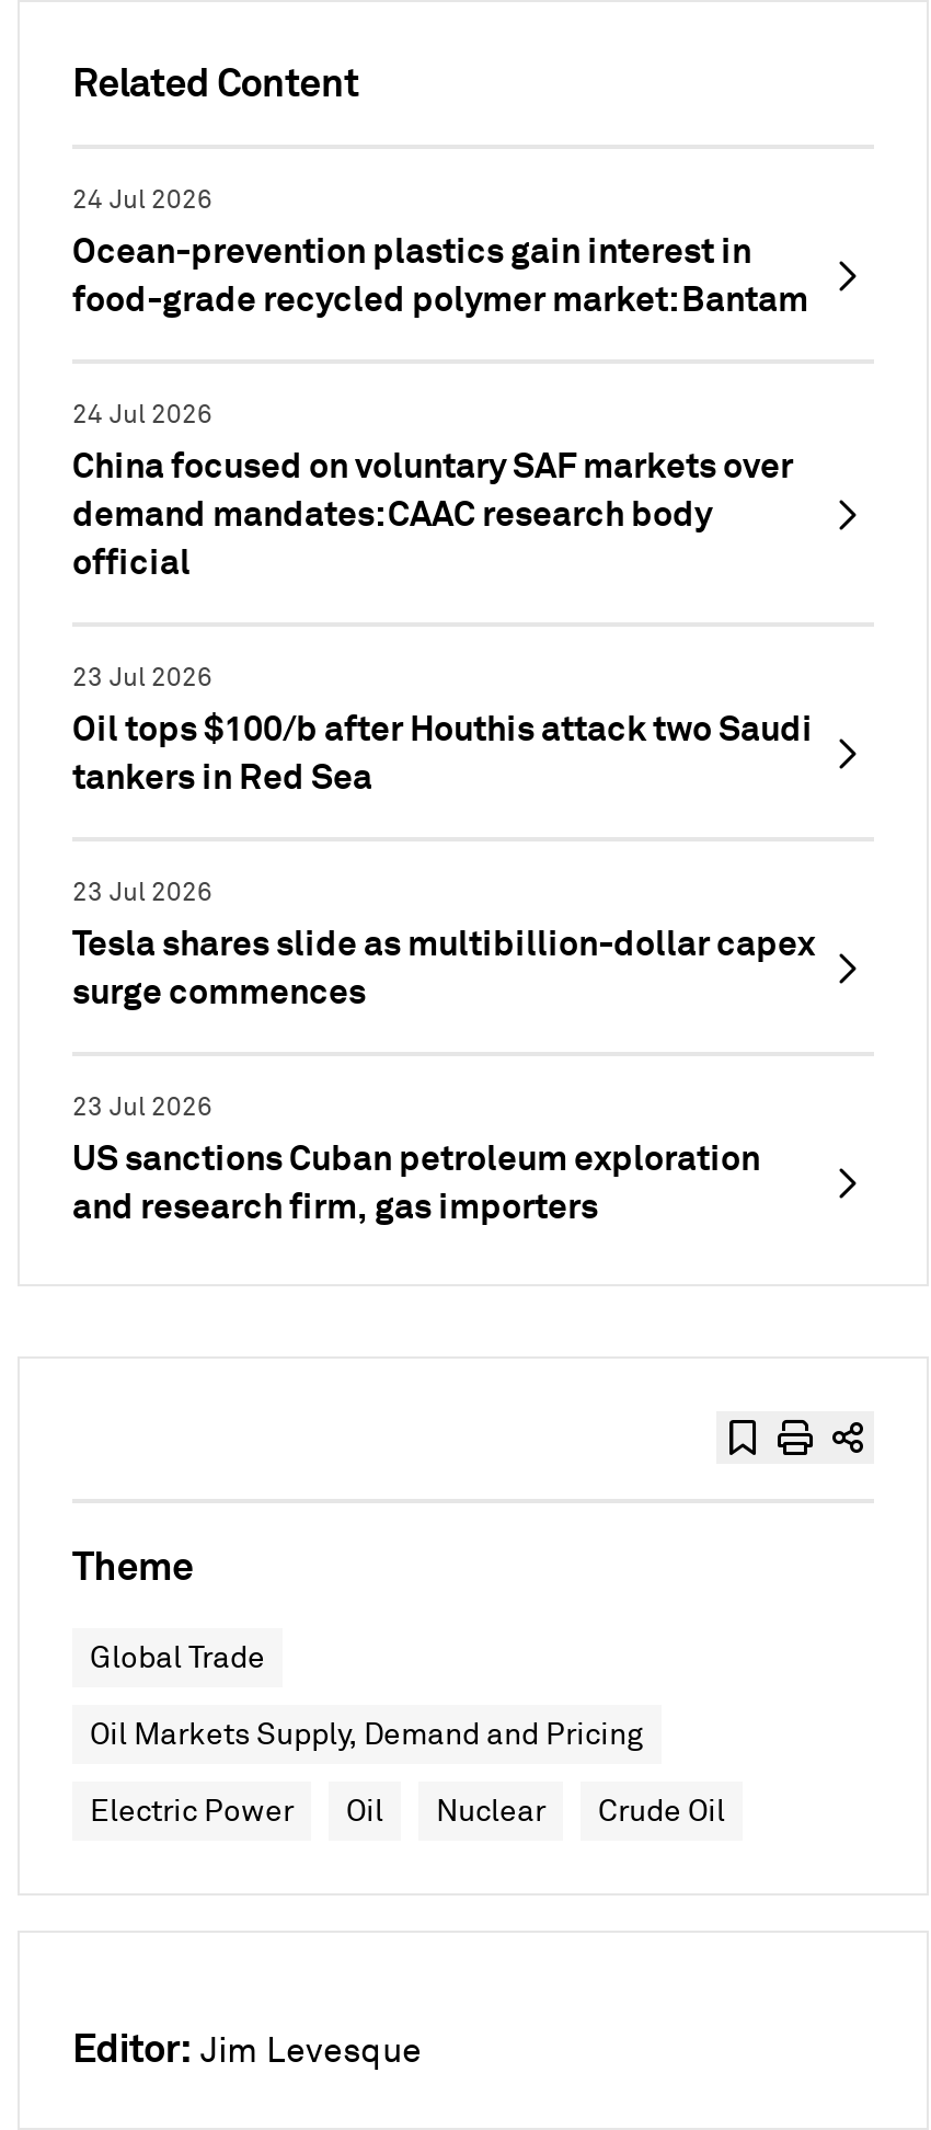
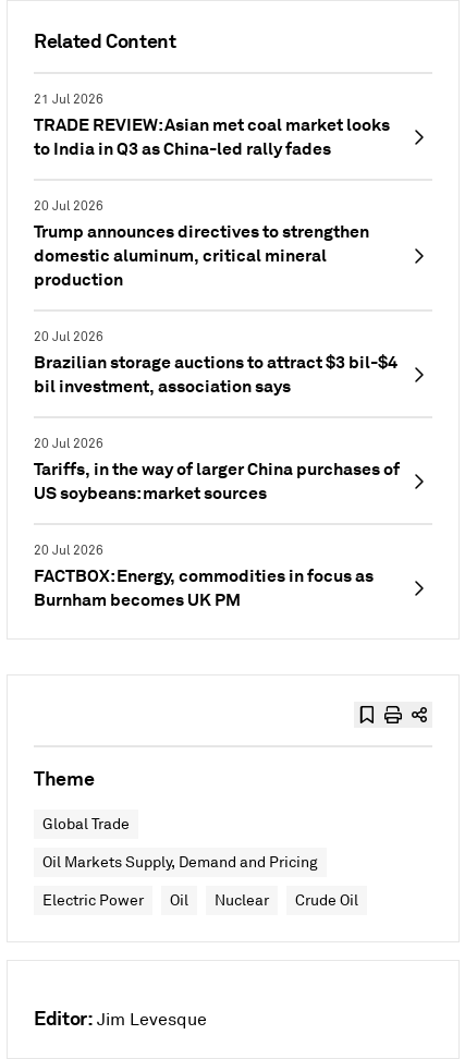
[72,184,808,322] 24 Jul 2026 | Ocean-prevention plastics gain interest in | food-grade recycled polymer market: Bantam -> [34,91,390,160] 21 Jul 2026 | TRADE REVIEW: Asian met coal market looks | to India in Q3 as China-led rally fades
[72,398,793,585] 24 Jul 2026 | China focused on voluntary SAF markets over | demand mandates: CAAC research body | official -> [34,198,369,291] 20 Jul 2026 | Trump announces directives to strengthen | domestic aluminum, critical mineral | production
[72,661,813,799] 23 Jul 2026 | Oil tops $100/b after Houthis attack two Saudi | tankers in Red Sea -> [34,329,397,397] 20 Jul 2026 | Brazilian storage auctions to attract $3 bil-$4 | bil investment, association says
[72,876,815,1014] 23 Jul 2026 | Tesla shares slide as multibillion-dollar capex | surge commences -> [34,436,400,504] 20 Jul 2026 | Tariffs, in the way of larger China purchases of | US soybeans: market sources
[72,1091,760,1229] 23 Jul 2026 | US sanctions Cuban petroleum exploration | and research firm, gas importers -> [34,542,374,611] 20 Jul 2026 | FACTBOX: Energy, commodities in focus as | Burnham becomes UK PM

